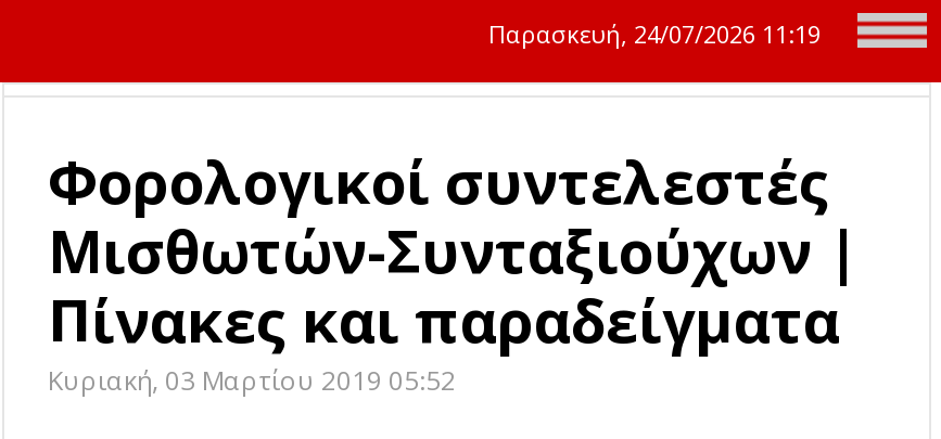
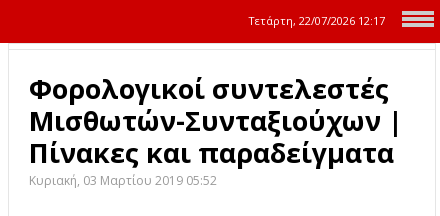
[488,17,821,50] Παρασκευή, 24/07/2026 11:19 -> [248,13,385,28] Τετάρτη, 22/07/2026 12:17

